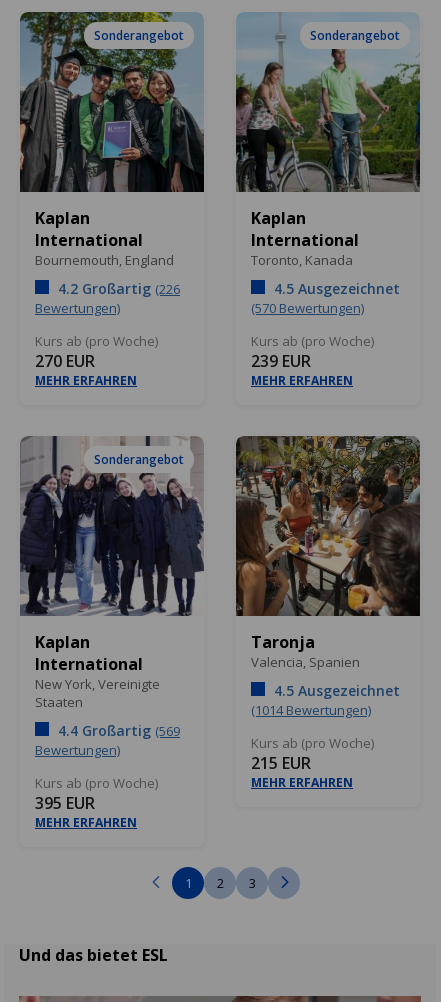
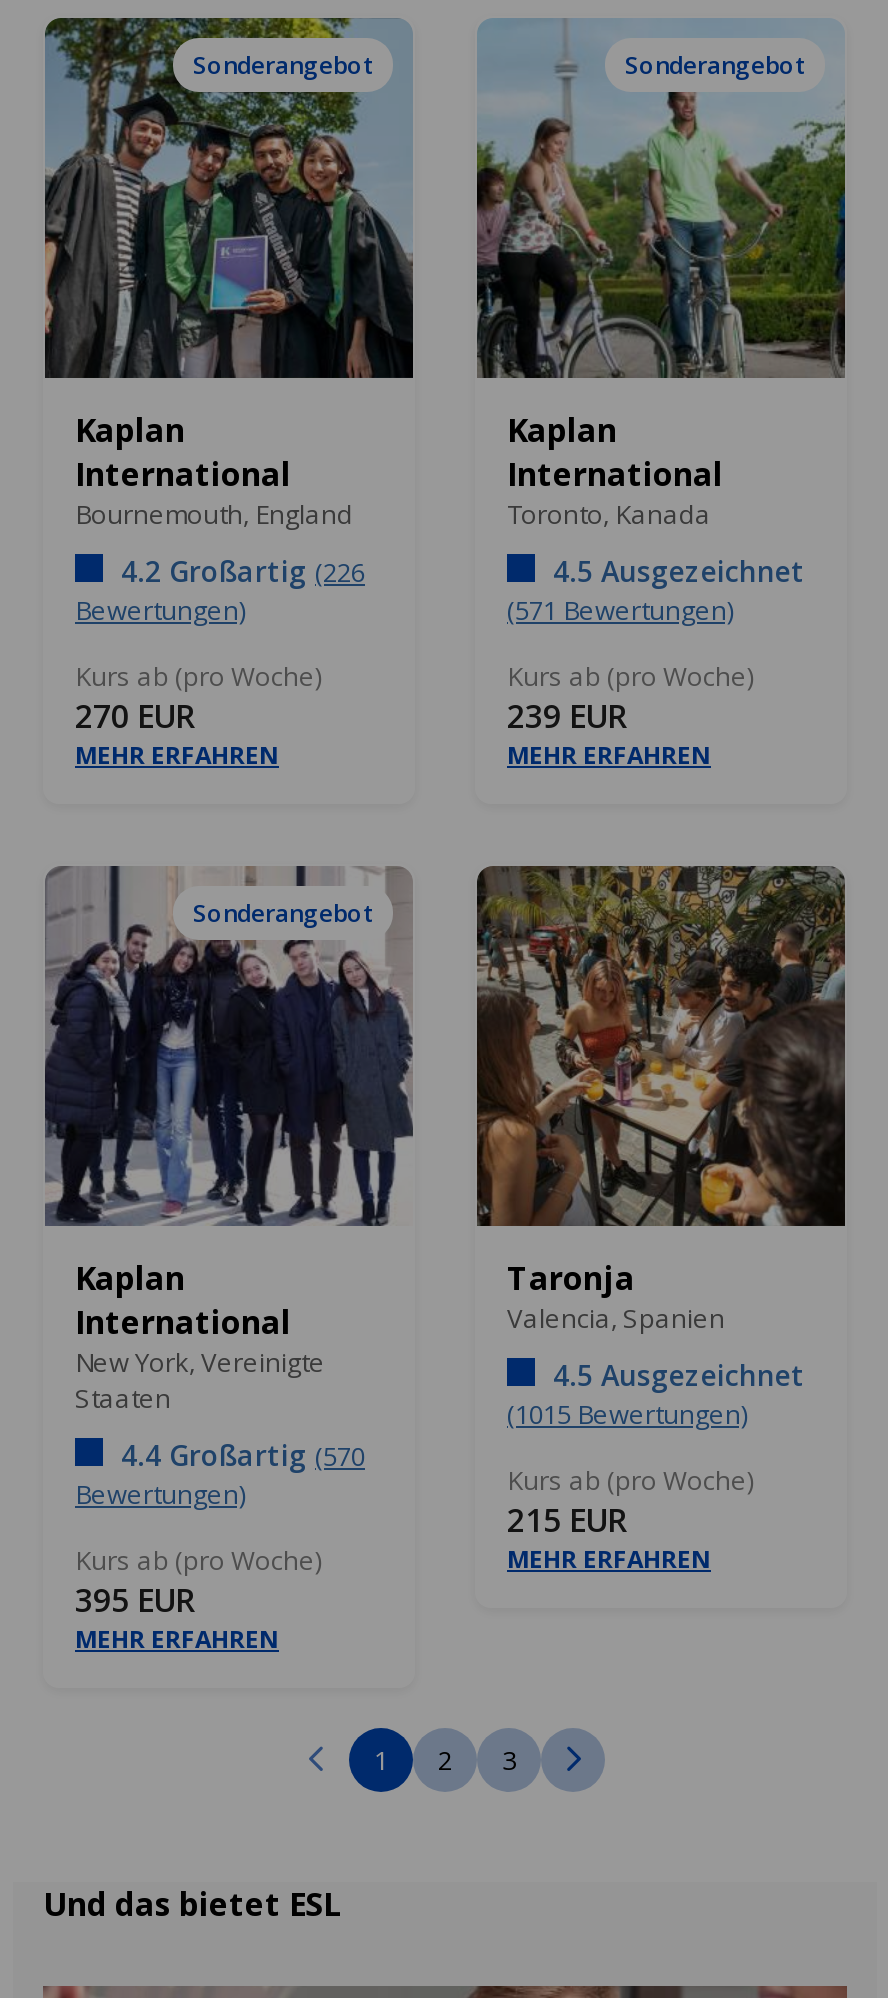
[251,299,364,317] (570 Bewertungen) -> [507,591,733,627] (571 Bewertungen)
[251,701,371,719] (1014 Bewertungen) -> [507,1395,747,1431] (1015 Bewertungen)
[54,721,180,740] 4.4 Großartig (569 -> [113,1435,365,1473] 4.4 Großartig (570

